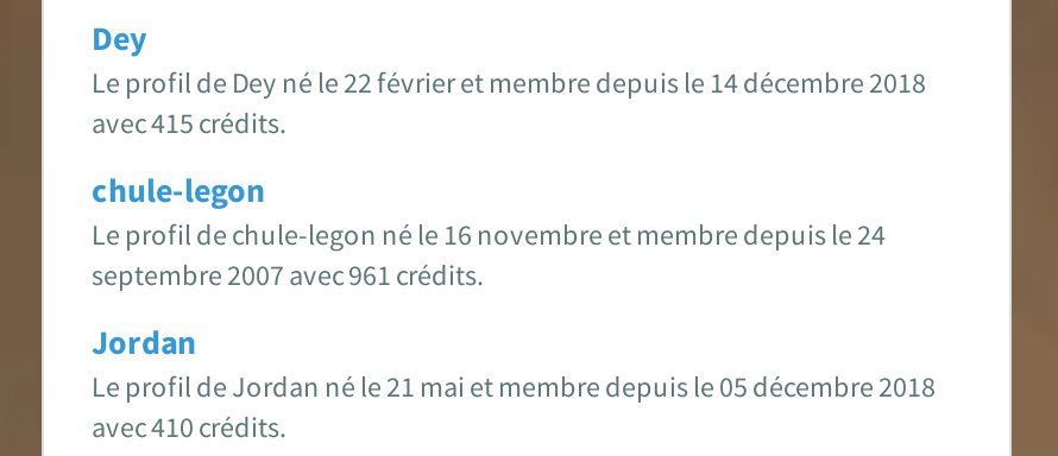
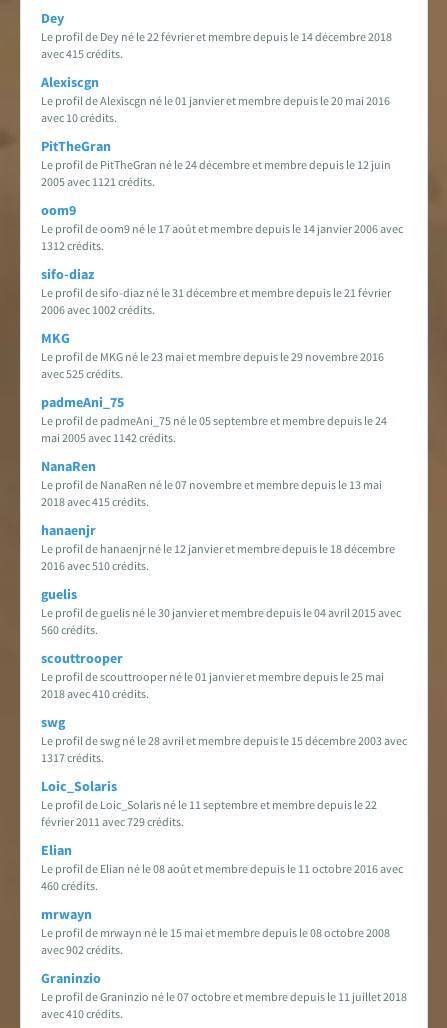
[92,169,936,404] chule-legon | Le profil de chule-legon né le 16 novembre et membre depuis le 24 | septembre 2007 avec 961 crédits. | Jordan | Le profil de Jordan né le 21 mai et membre depuis le 05 décembre 2018 -> [41,73,407,1004] Alexiscgn | Le profil de Alexiscgn né le 01 janvier et membre depuis le 20 mai 2016 | avec 10 crédits. | PitTheGran | Le profil de PitTheGran né le 24 décembre et membre depuis le 12 juin | 2005 avec 1121 crédits. | oom9 | Le profil de oom9 né le 17 août et membre depuis le 14 janvier 2006 avec | 1312 crédits. | sifo-diaz | Le profil de sifo-diaz né le 31 décembre et membre depuis le 21 février | 2006 avec 1002 crédits. | MKG | Le profil de MKG né le 23 mai et membre depuis le 29 novembre 2016 | avec 525 crédits. | padmeAni_75 | Le profil de padmeAni_75 né le 05 septembre et membre depuis le 24 | mai 2005 avec 1142 crédits. | NanaRen | Le profil de NanaRen né le 07 novembre et membre depuis le 13 mai | 2018 avec 415 crédits. | hanaenjr | Le profil de hanaenjr né le 12 janvier et membre depuis le 18 décembre | 2016 avec 510 crédits. | guelis | Le profil de guelis né le 30 janvier et membre depuis le 04 avril 2015 avec | 560 crédits. | scouttrooper | Le profil de scouttrooper né le 01 janvier et membre depuis le 25 mai | 2018 avec 410 crédits. | swg | Le profil de swg né le 28 avril et membre depuis le 15 décembre 2003 avec | 1317 crédits. | Loic_Solaris | Le profil de Loic_Solaris né le 11 septembre et membre depuis le 22 | février 2011 avec 729 crédits. | Elian | Le profil de Elian né le 08 août et membre depuis le 11 octobre 2016 avec | 460 crédits. | mrwayn | Le profil de mrwayn né le 15 mai et membre depuis le 08 octobre 2008 | avec 902 crédits. | Graninzio | Le profil de Graninzio né le 07 octobre et membre depuis le 11 juillet 2018

